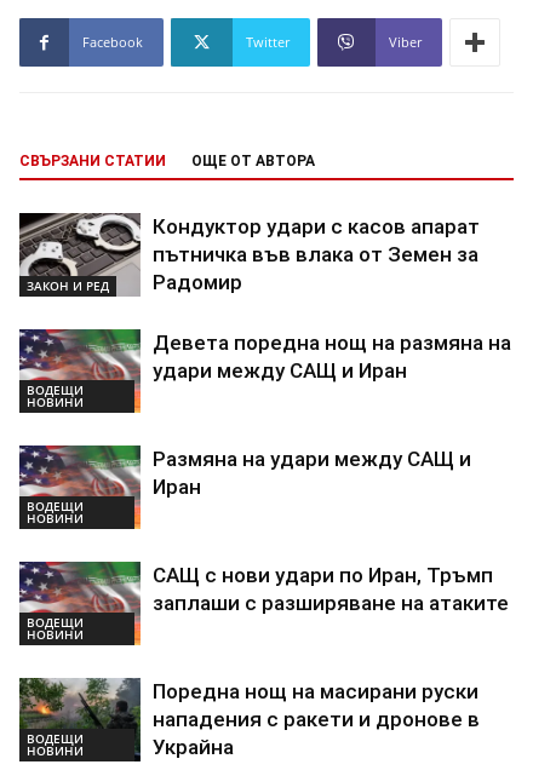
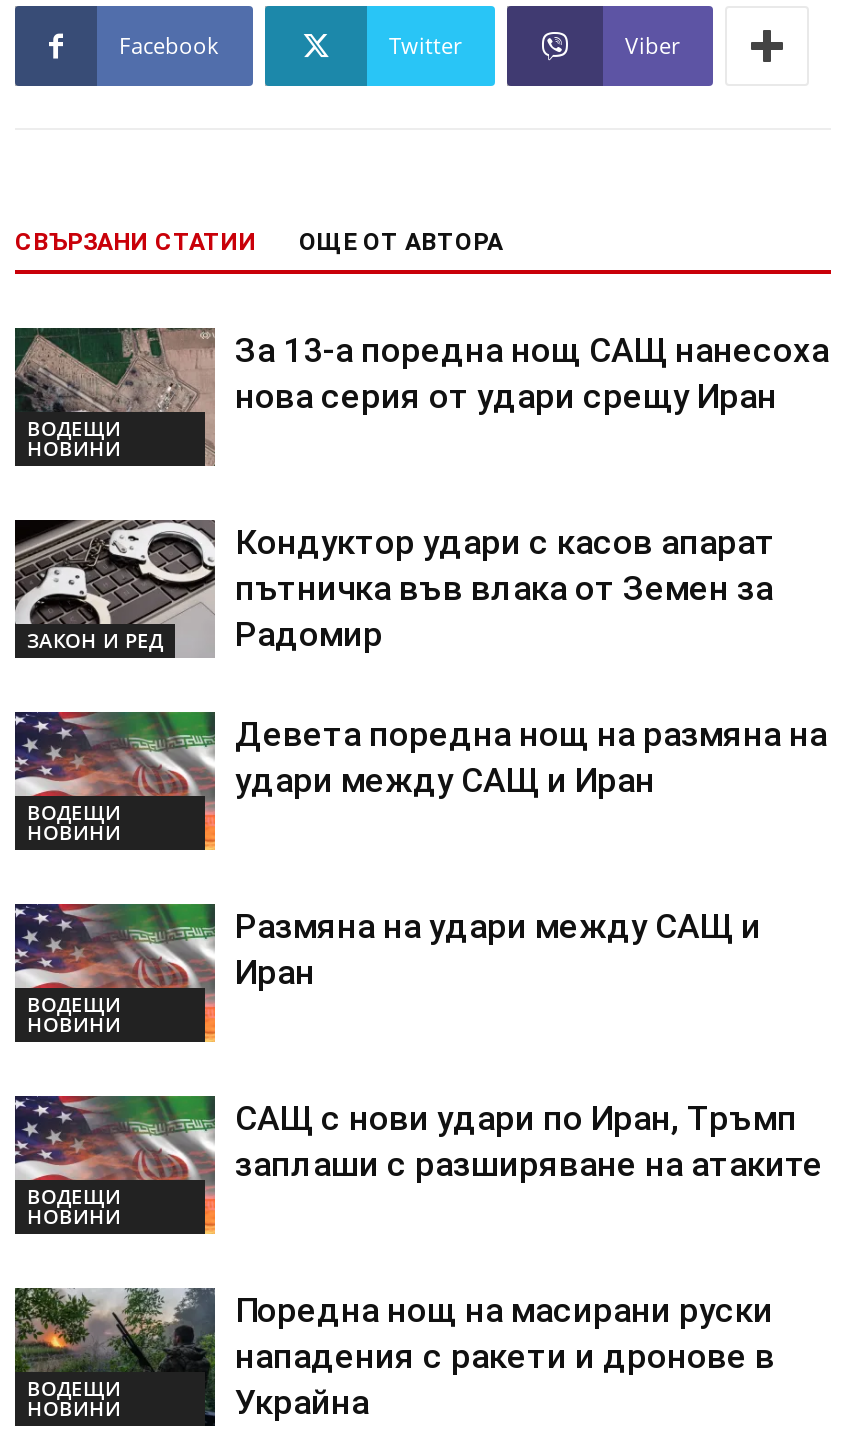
none -> [15,328,213,466] [image] | ВОДЕЩИ | НОВИНИ
none -> [235,331,829,417] За 13-а поредна нощ САЩ нанесоха | нова серия от удари срещу Иран

